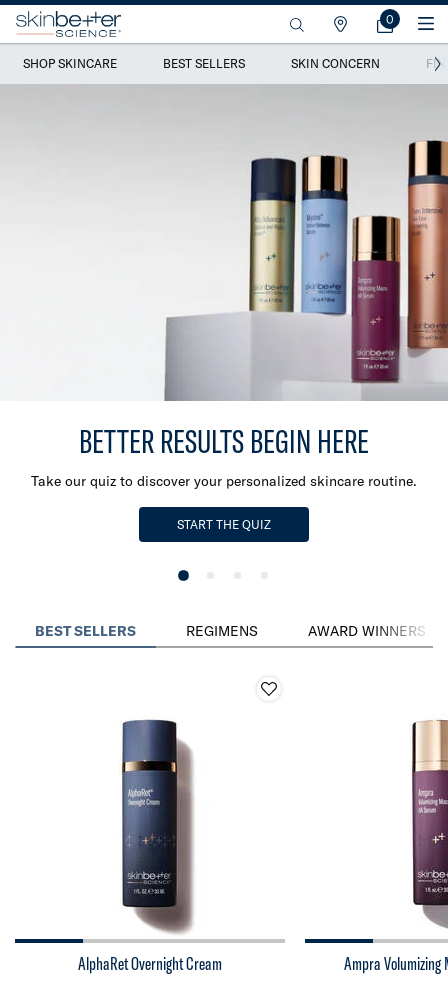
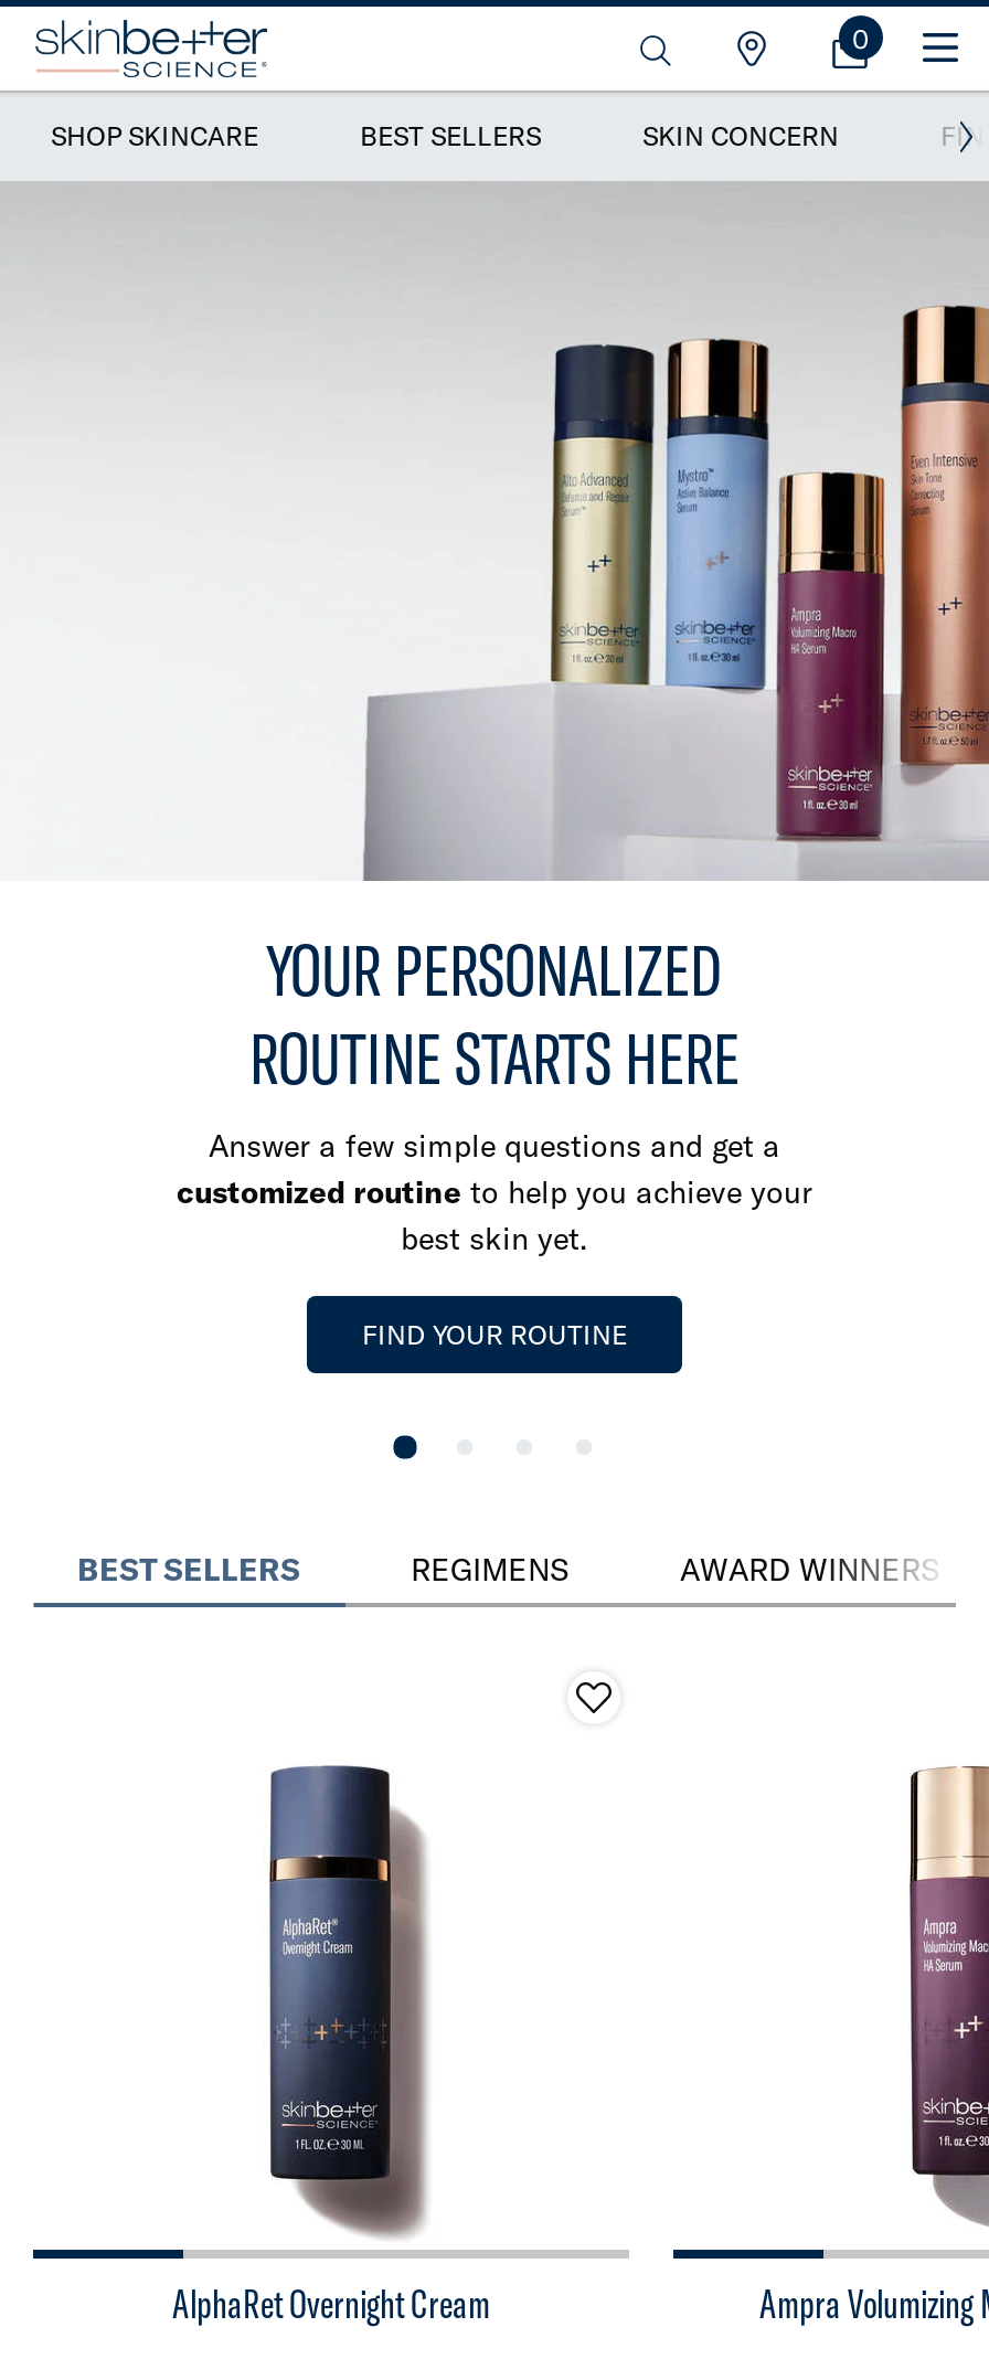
[31,421,417,490] BETTER RESULTS BEGIN HERE | Take our quiz to discover your personalized skincare routine. -> [177,926,812,1259] YOUR PERSONALIZED | ROUTINE STARTS HERE | Answer a few simple questions and get a | customized routine to help you achieve your | best skin yet.
[177,517,271,532] START THE QUIZ -> [362,1319,627,1352] FIND YOUR ROUTINE

